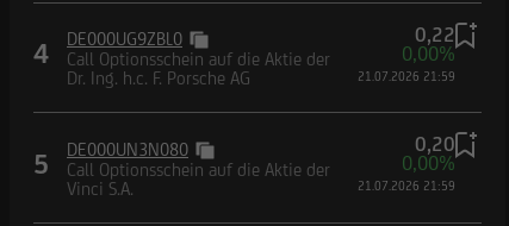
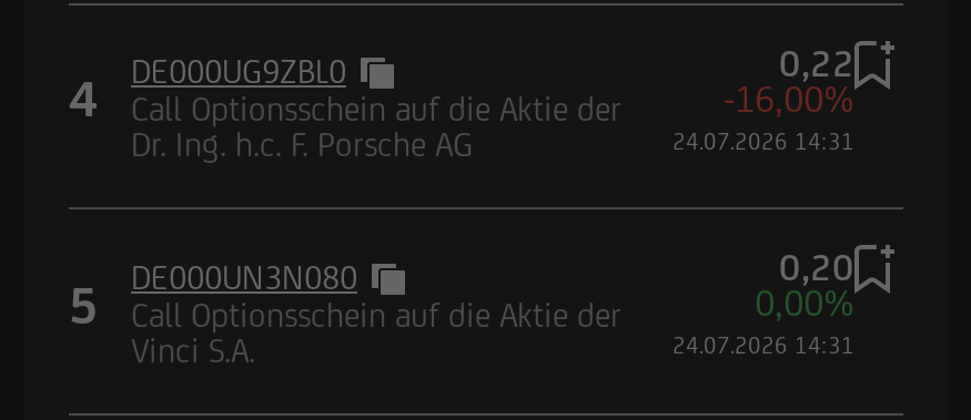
[402,41,455,65] 0,00% -> [724,76,854,120] -16,00%
[358,69,455,83] 21.07.2026 21:59 -> [672,127,854,154] 24.07.2026 14:31
[358,179,455,193] 21.07.2026 21:59 -> [672,332,854,359] 24.07.2026 14:31

